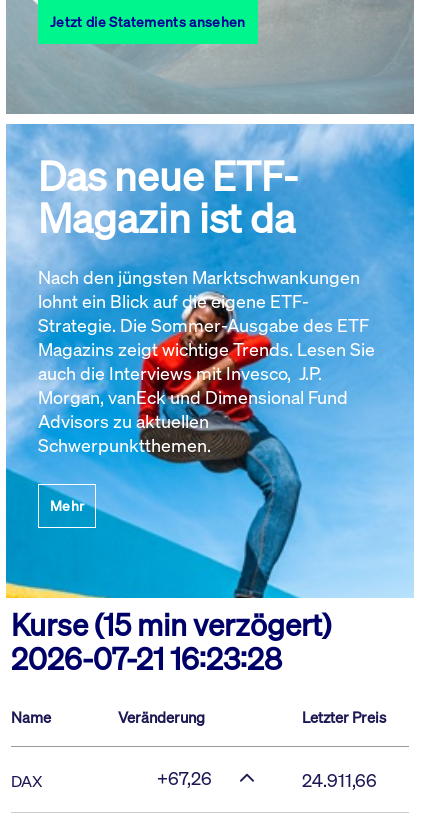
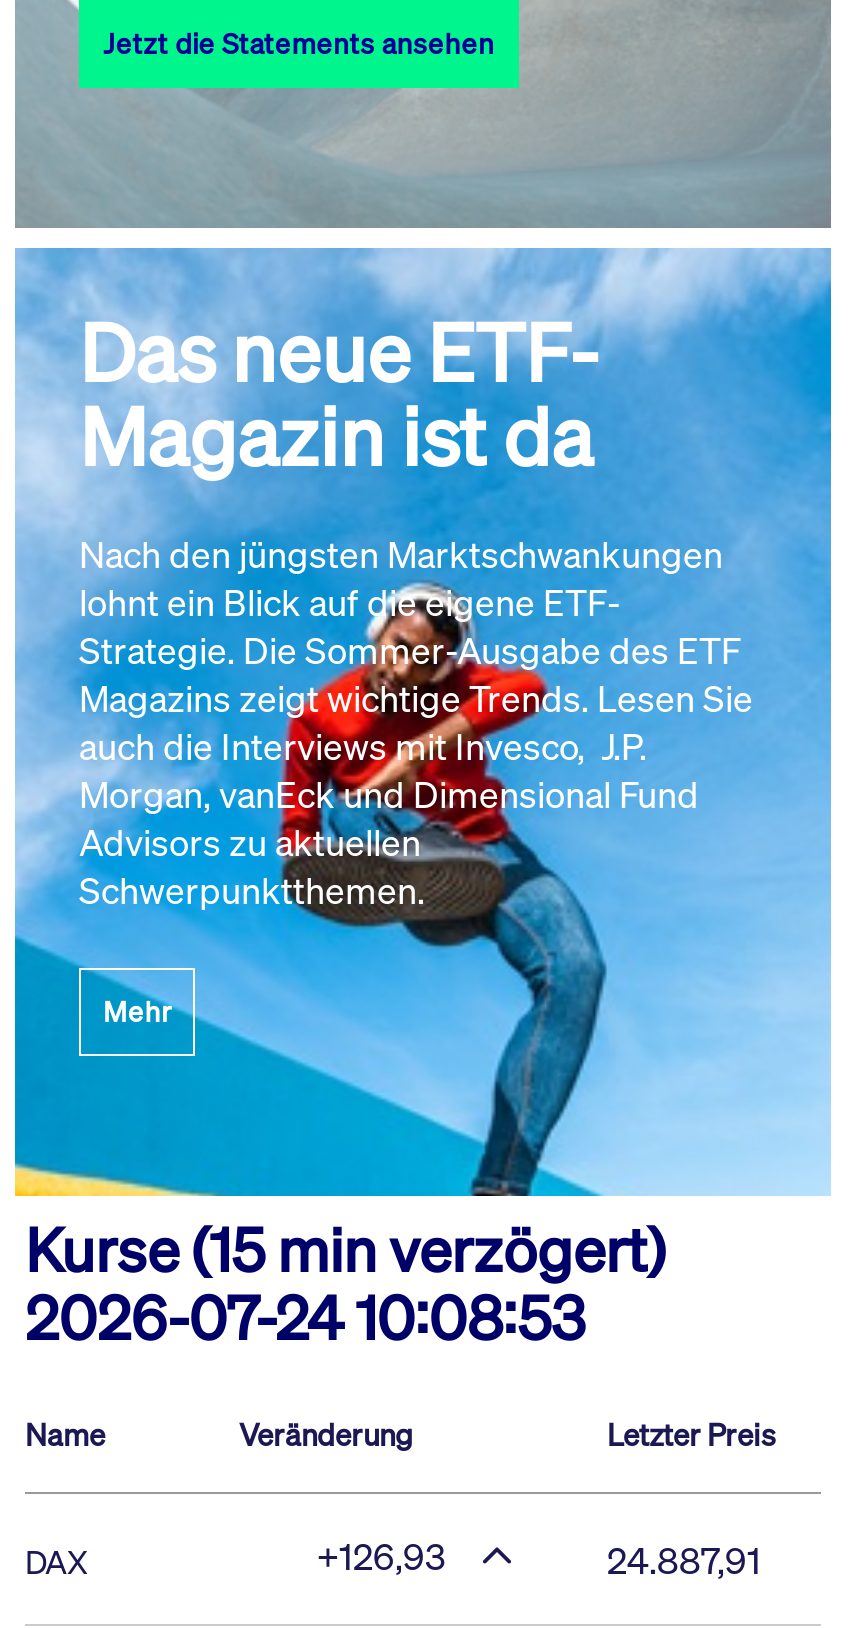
[11,639,282,679] 2026-07-21 16:23:28 -> [25,1278,585,1358] 2026-07-24 10:08:53
[157,766,212,790] +67,26 -> [317,1532,445,1580] +126,93
[302,768,377,792] 24.911,66 -> [607,1536,761,1584] 24.887,91

